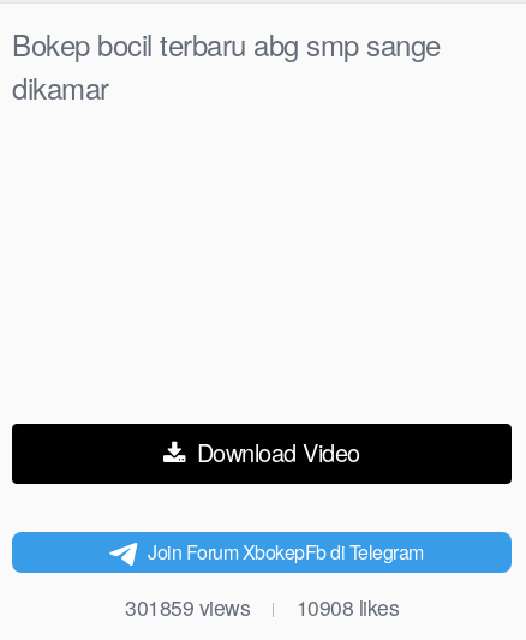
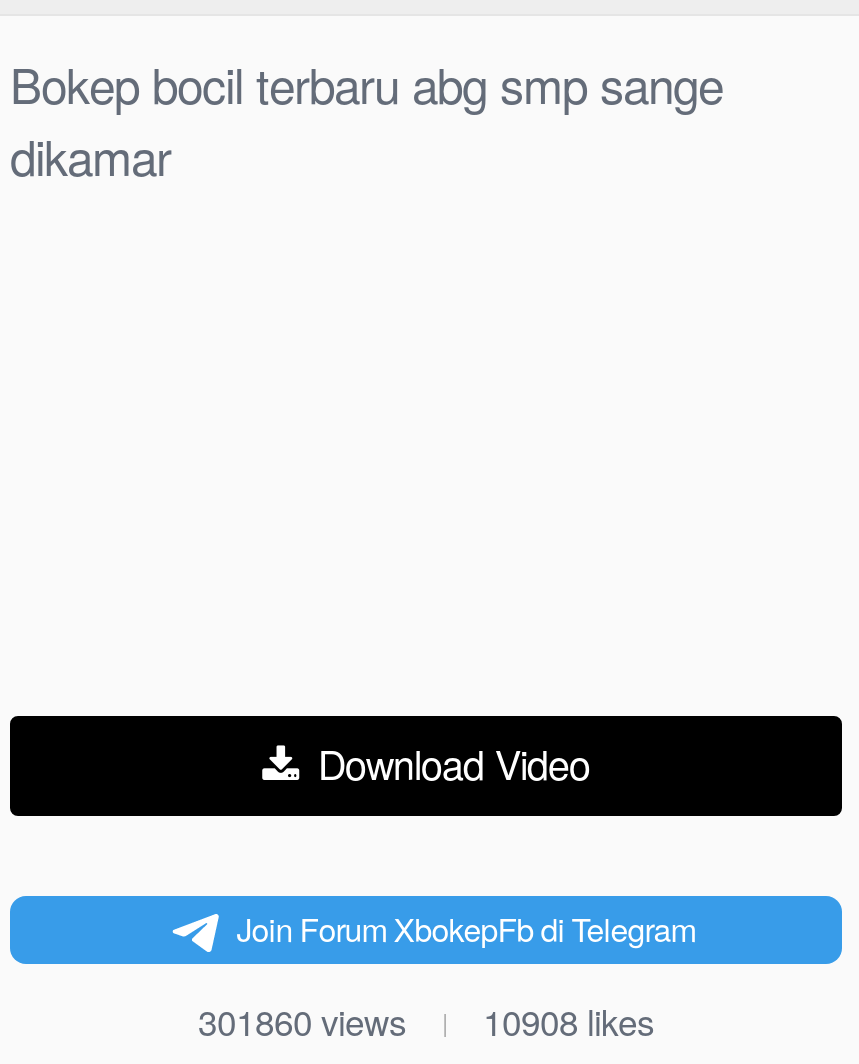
[125,592,250,622] 301859 views -> [198,996,406,1046] 301860 views

